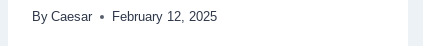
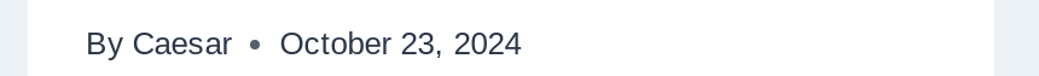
[32,9,217,24] By Caesar February 12, 2025 -> [86,24,521,60] By Caesar October 23, 2024

